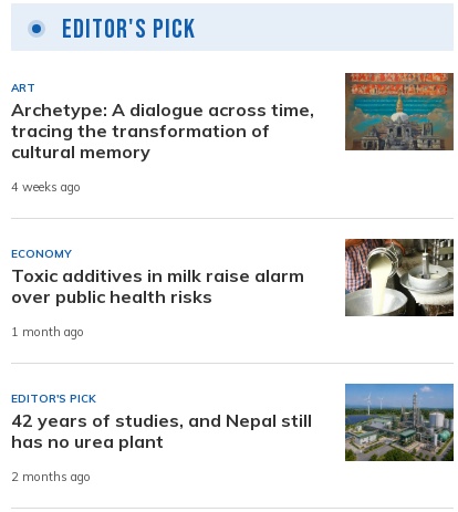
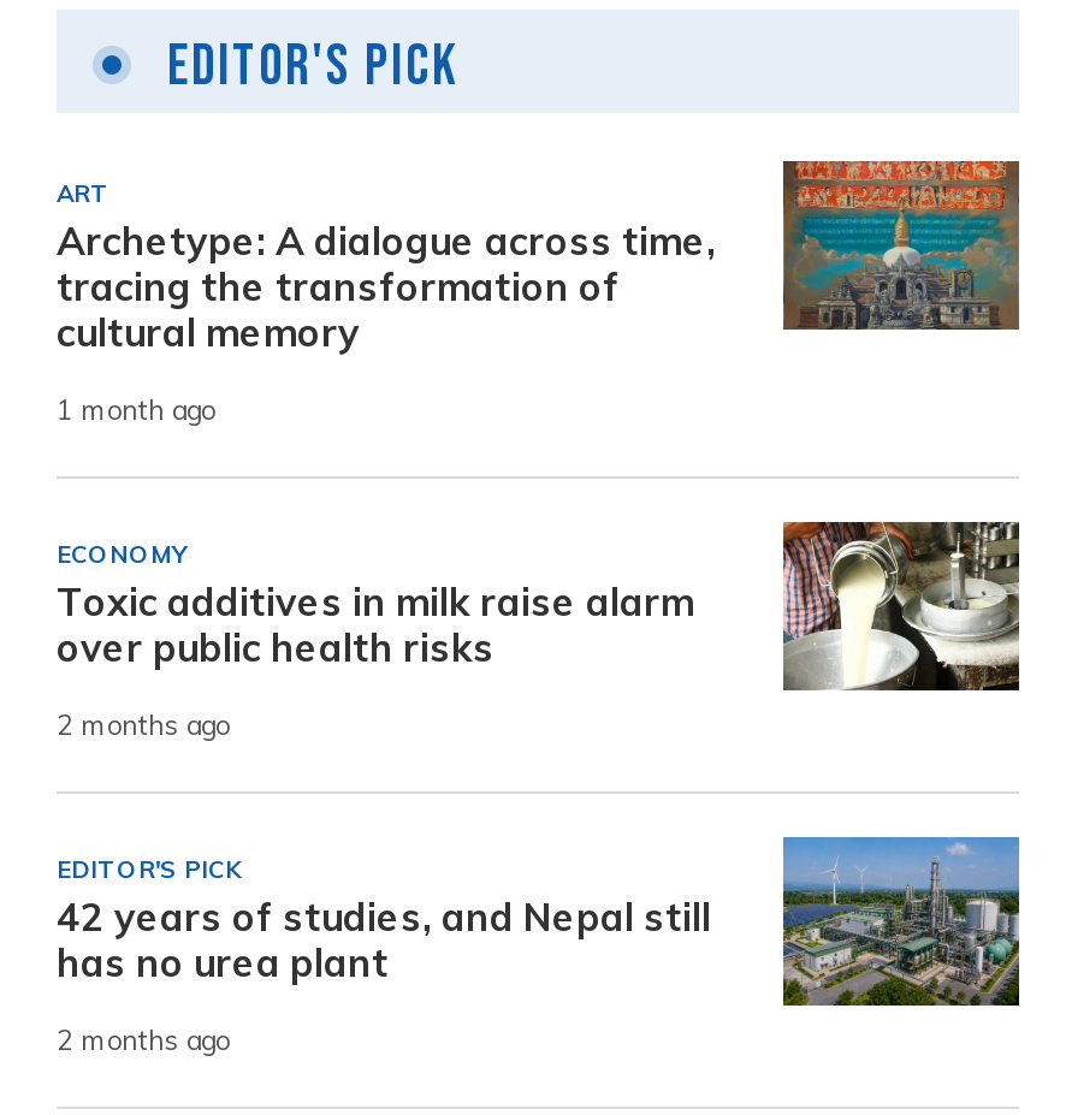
[11,180,81,196] 4 weeks ago -> [57,394,215,428] 1 month ago
[11,325,84,340] 1 month ago -> [57,709,230,743] 2 months ago

